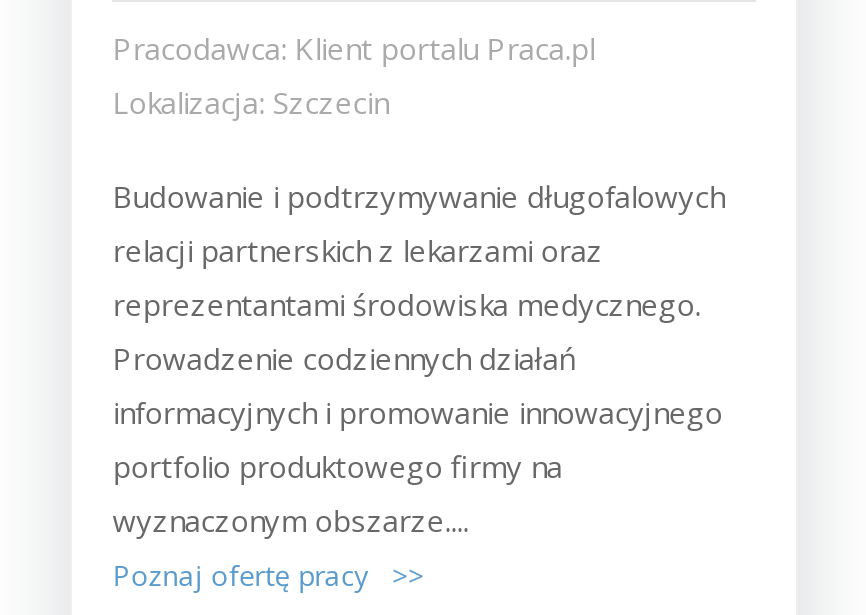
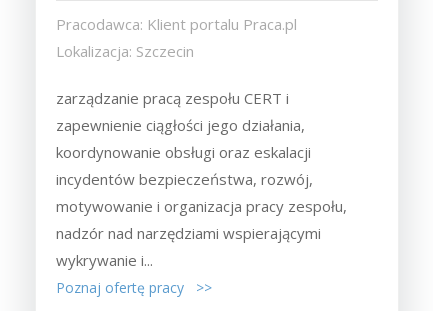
[112,176,724,540] Budowanie i podtrzymywanie długofalowych | relacji partnerskich z lekarzami oraz | reprezentantami środowiska medycznego. | Prowadzenie codziennych działań | informacyjnych i promowanie innowacyjnego | portfolio produktowego firmy na | wyznaczonym obszarze.... -> [56,88,347,270] zarządzanie pracą zespołu CERT i | zapewnienie ciągłości jego działania, | koordynowanie obsługi oraz eskalacji | incydentów bezpieczeństwa, rozwój, | motywowanie i organizacja pracy zespołu, | nadzór nad narzędziami wspierającymi | wykrywanie i...

